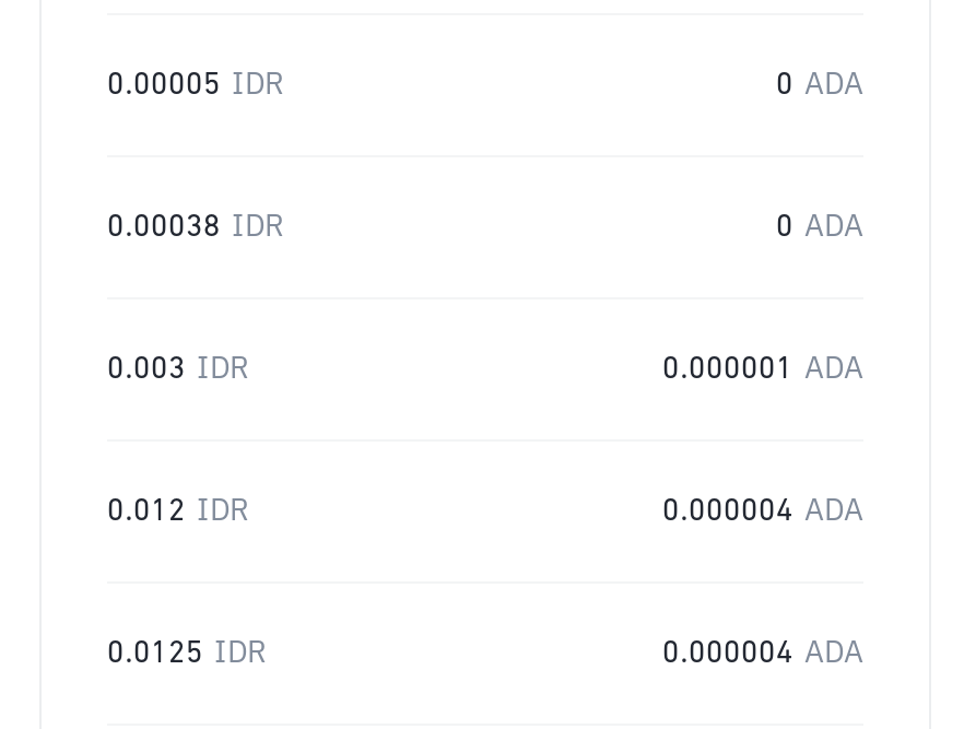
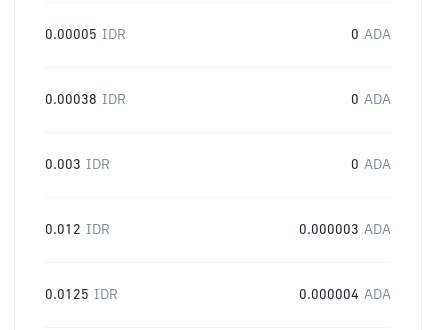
[662,354,863,385] 0.000001 ADA -> [351,158,391,172] 0 ADA
[662,496,863,527] 0.000004 ADA -> [299,223,391,237] 0.000003 ADA

